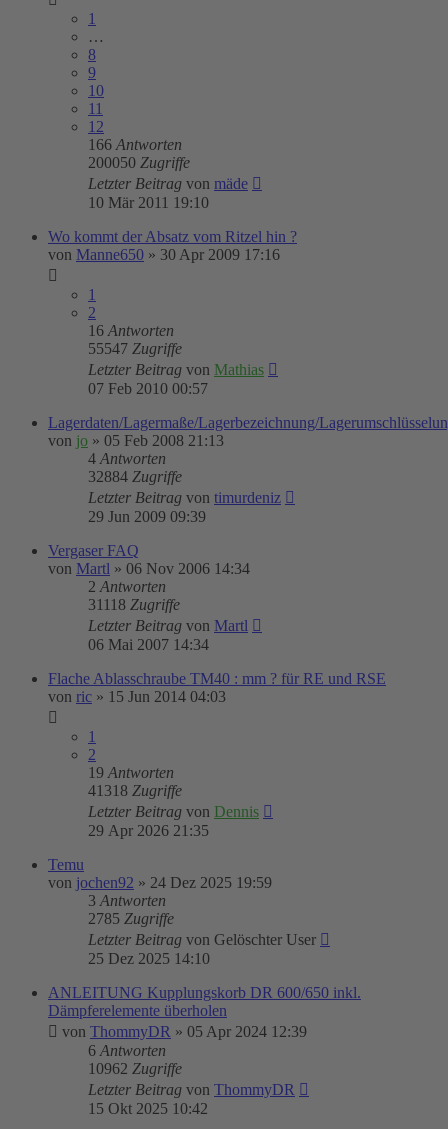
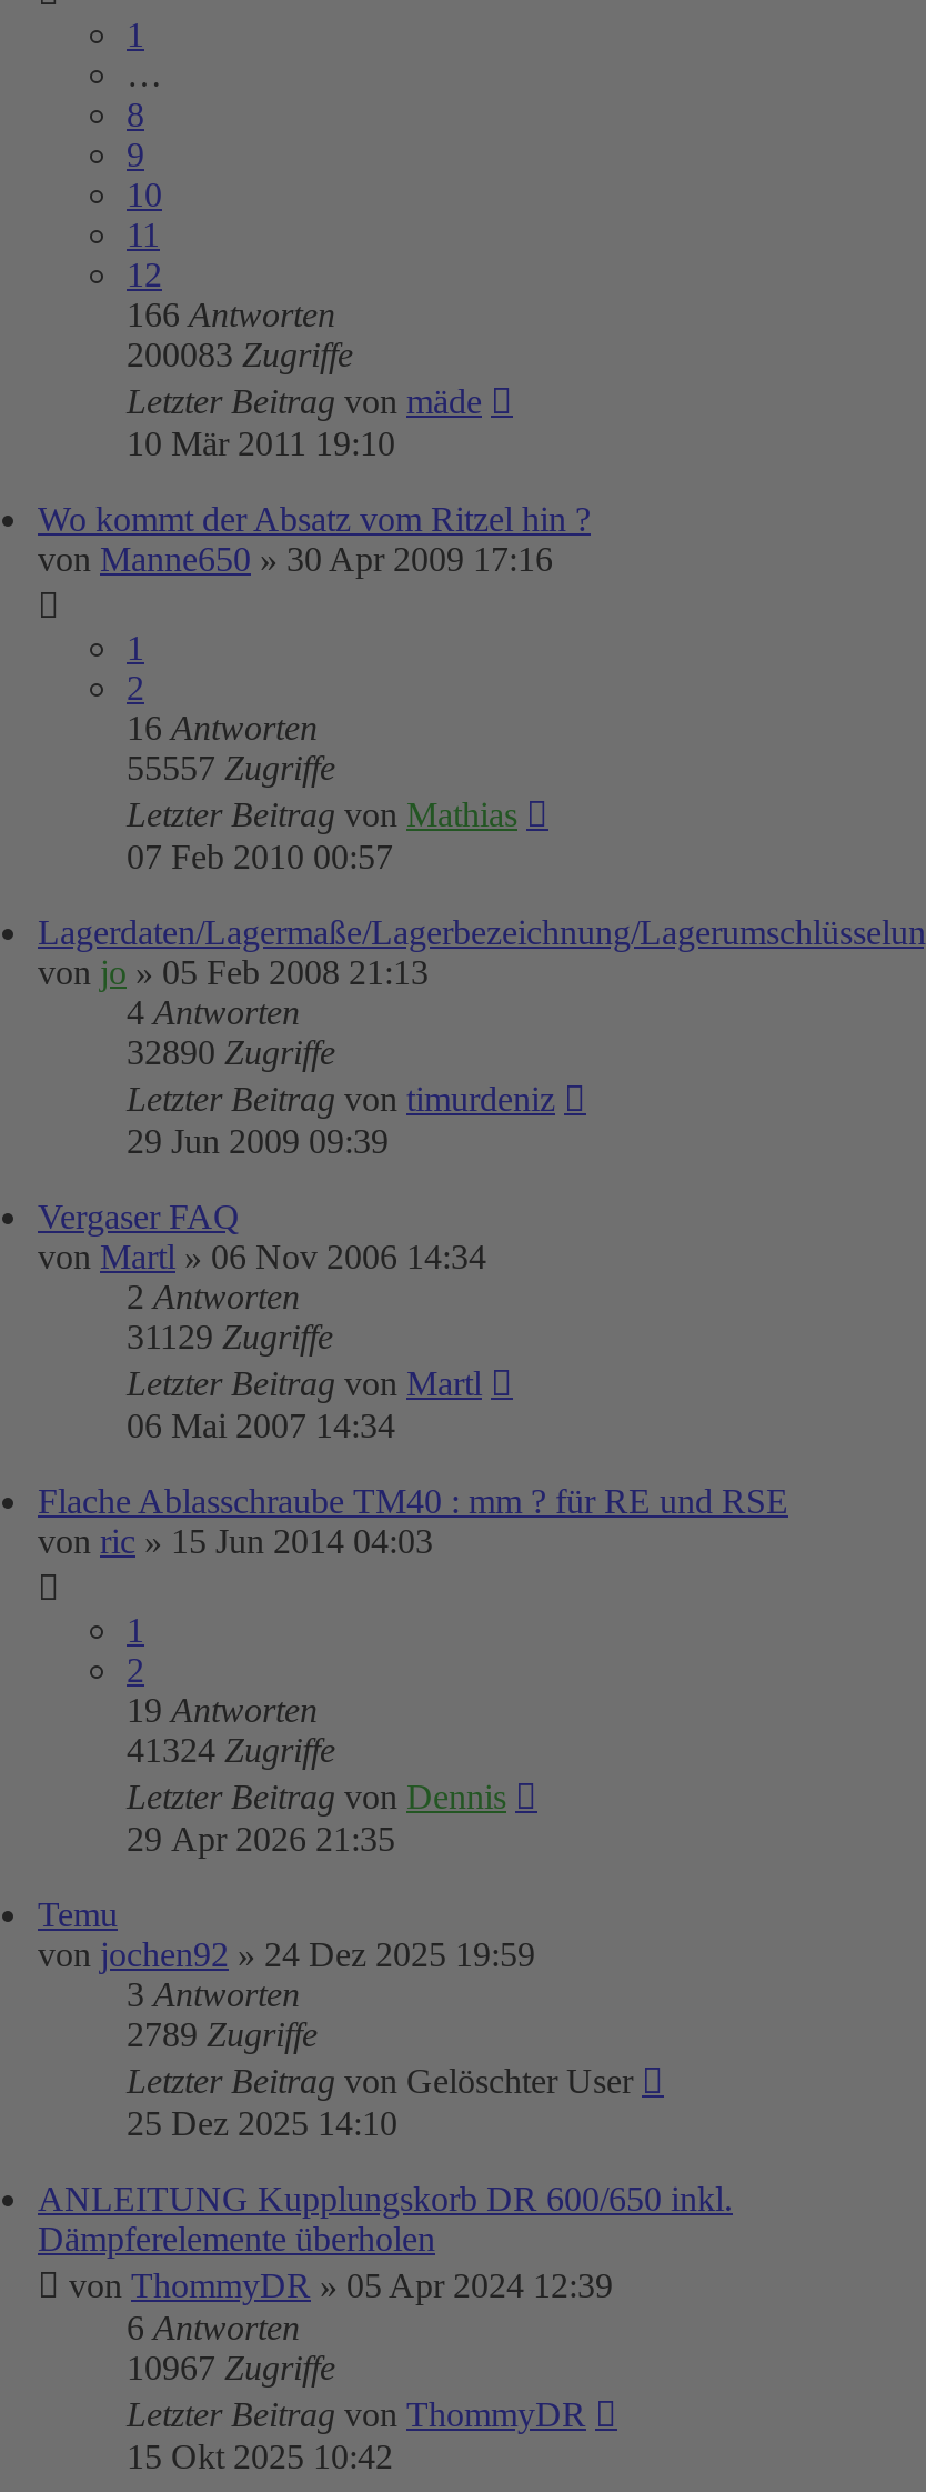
[88,154,190,171] 200050 Zugriffe -> [127,336,353,373] 200083 Zugriffe
[88,340,182,357] 55547 Zugriffe -> [127,749,335,787] 55557 Zugriffe
[88,468,182,485] 32884 Zugriffe -> [127,1033,335,1071] 32890 Zugriffe
[88,596,180,613] 31118 Zugriffe -> [127,1318,333,1355] 31129 Zugriffe
[88,782,182,799] 41318 Zugriffe -> [127,1731,335,1769] 41324 Zugriffe
[88,910,174,927] 2785 Zugriffe -> [127,2015,318,2053] 2789 Zugriffe
[88,1060,182,1077] 10962 Zugriffe -> [127,2349,335,2386] 10967 Zugriffe

